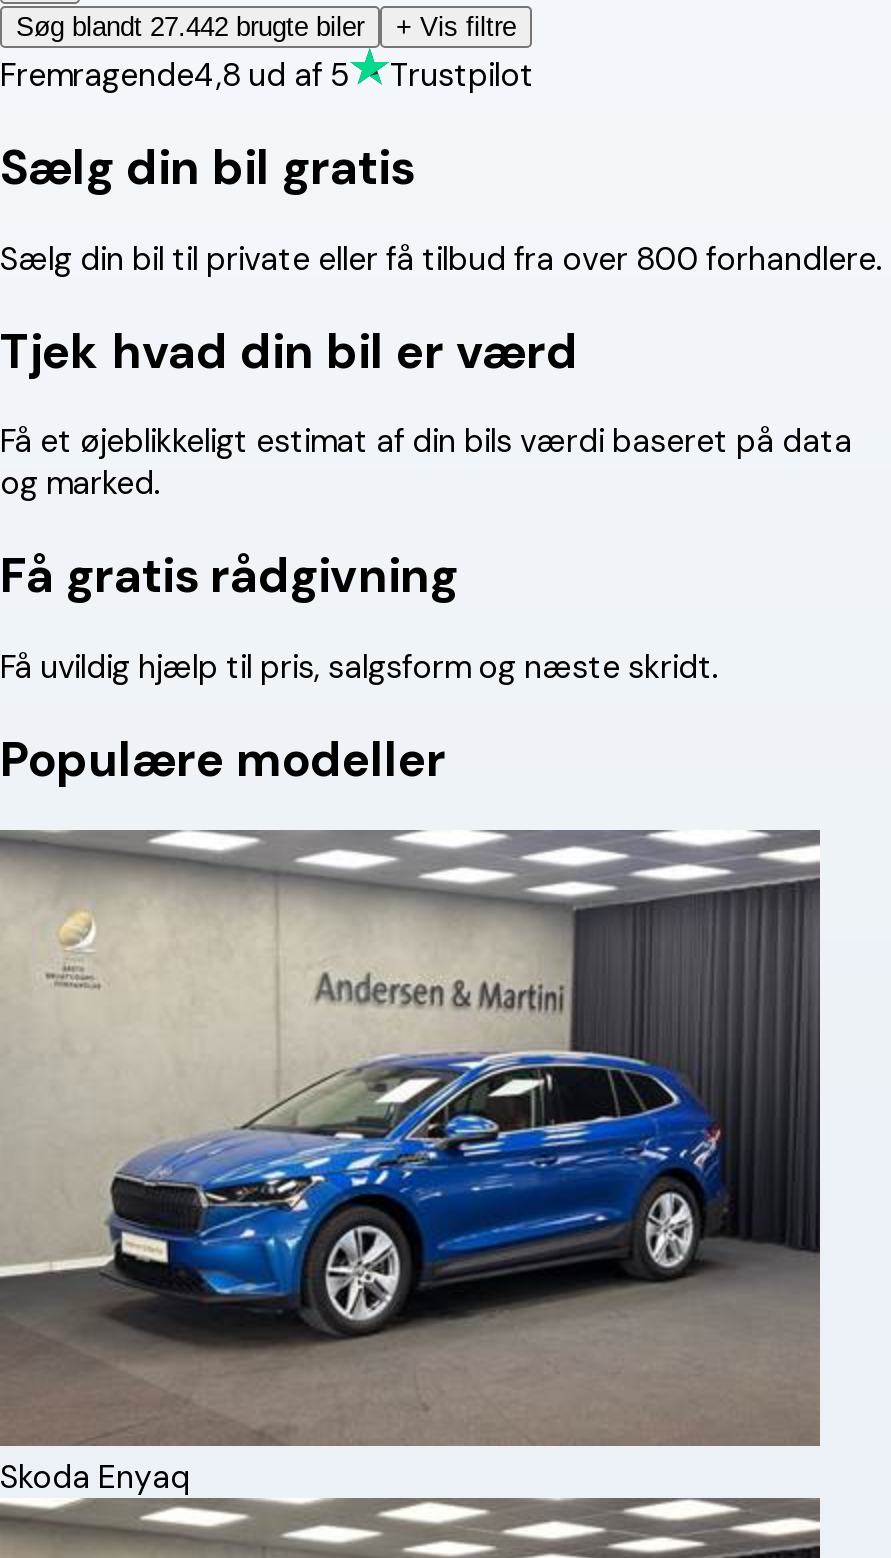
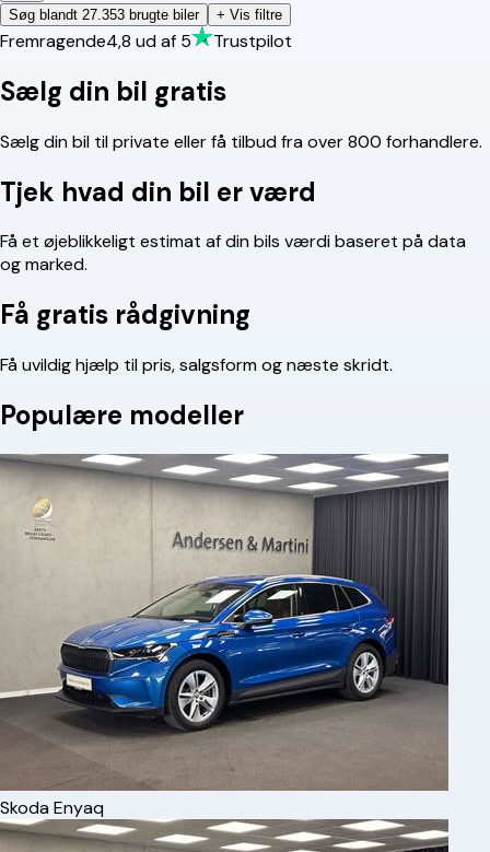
[16,12,364,42] Søg blandt 27.442 brugte biler -> [9,6,199,23] Søg blandt 27.353 brugte biler

